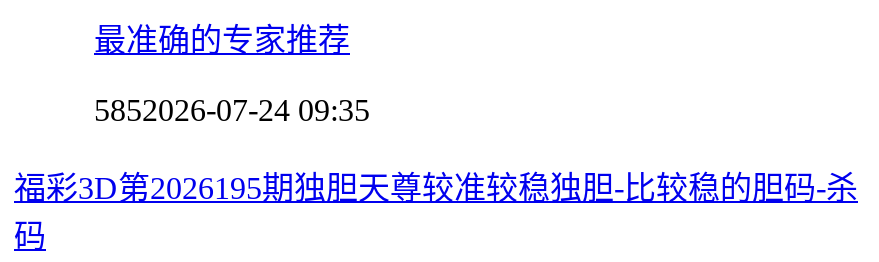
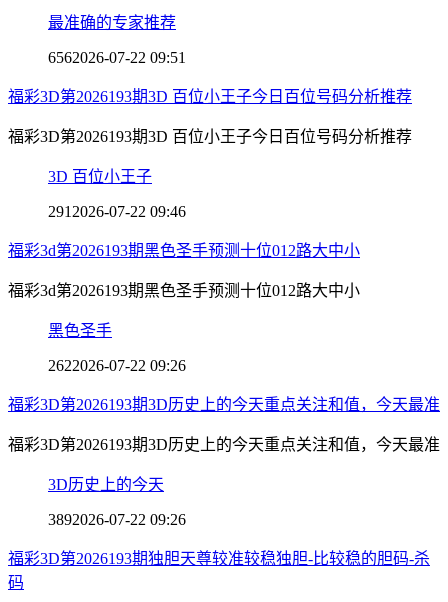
[14,92,858,204] 5852026-07-24 09:35 | 福彩3D第2026195期独胆天尊较准较稳独胆-比较稳的胆码-杀 -> [8,49,440,567] 6562026-07-22 09:51 | 福彩3D第2026193期3D 百位小王子今日百位号码分析推荐 | 福彩3D第2026193期3D 百位小王子今日百位号码分析推荐 | 3D 百位小王子 | 291 2026-07-22 09:46 | 福彩3d第2026193期黑色圣手预测十位012路大中小 | 福彩3d第2026193期黑色圣手预测十位012路大中小 | 黑色圣手 | 2622026-07-22 09:26 | 福彩3D第2026193期3D历史上的今天重点关注和值，今天最准 | 福彩3D第2026193期3D历史上的今天重点关注和值，今天最准 | 3D历史上的今天 | 3892026-07-22 09:26 | 福彩3D第2026193期独胆天尊较准较稳独胆-比较稳的胆码-杀

